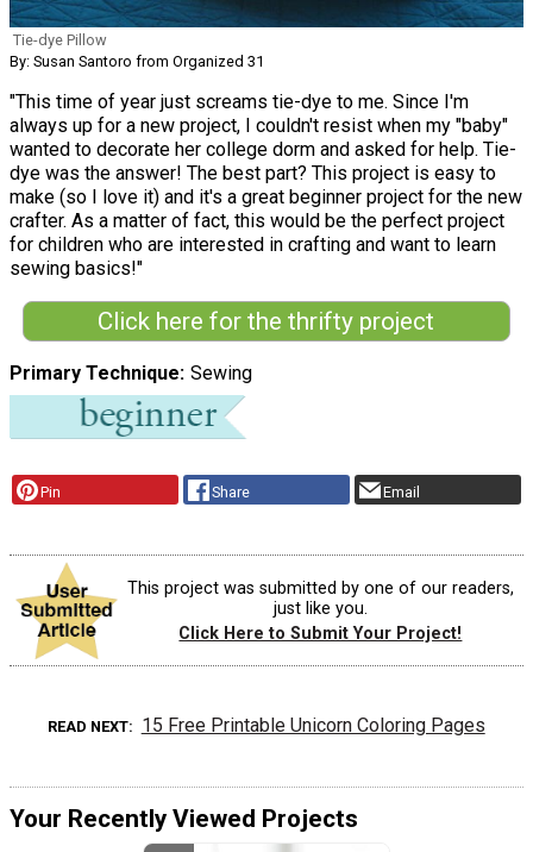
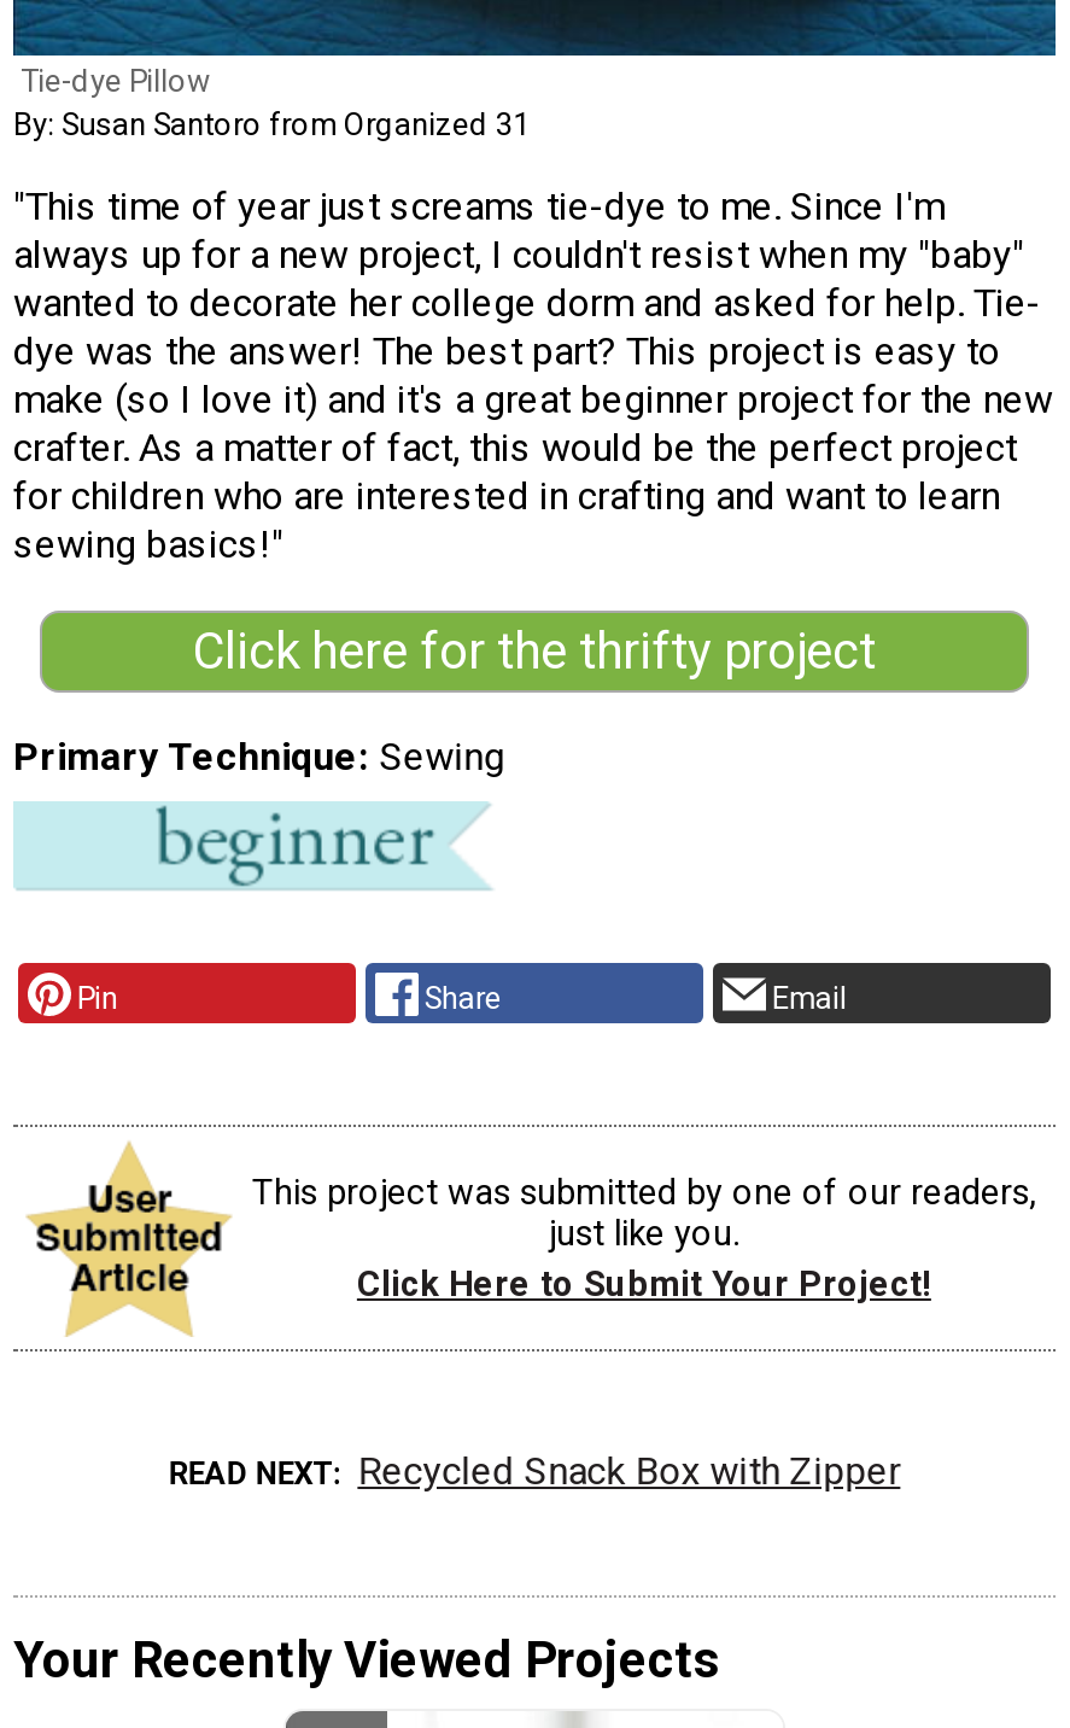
[141,714,485,737] 15 Free Printable Unicorn Coloring Pages -> [358,1448,900,1494] Recycled Snack Box with Zipper

